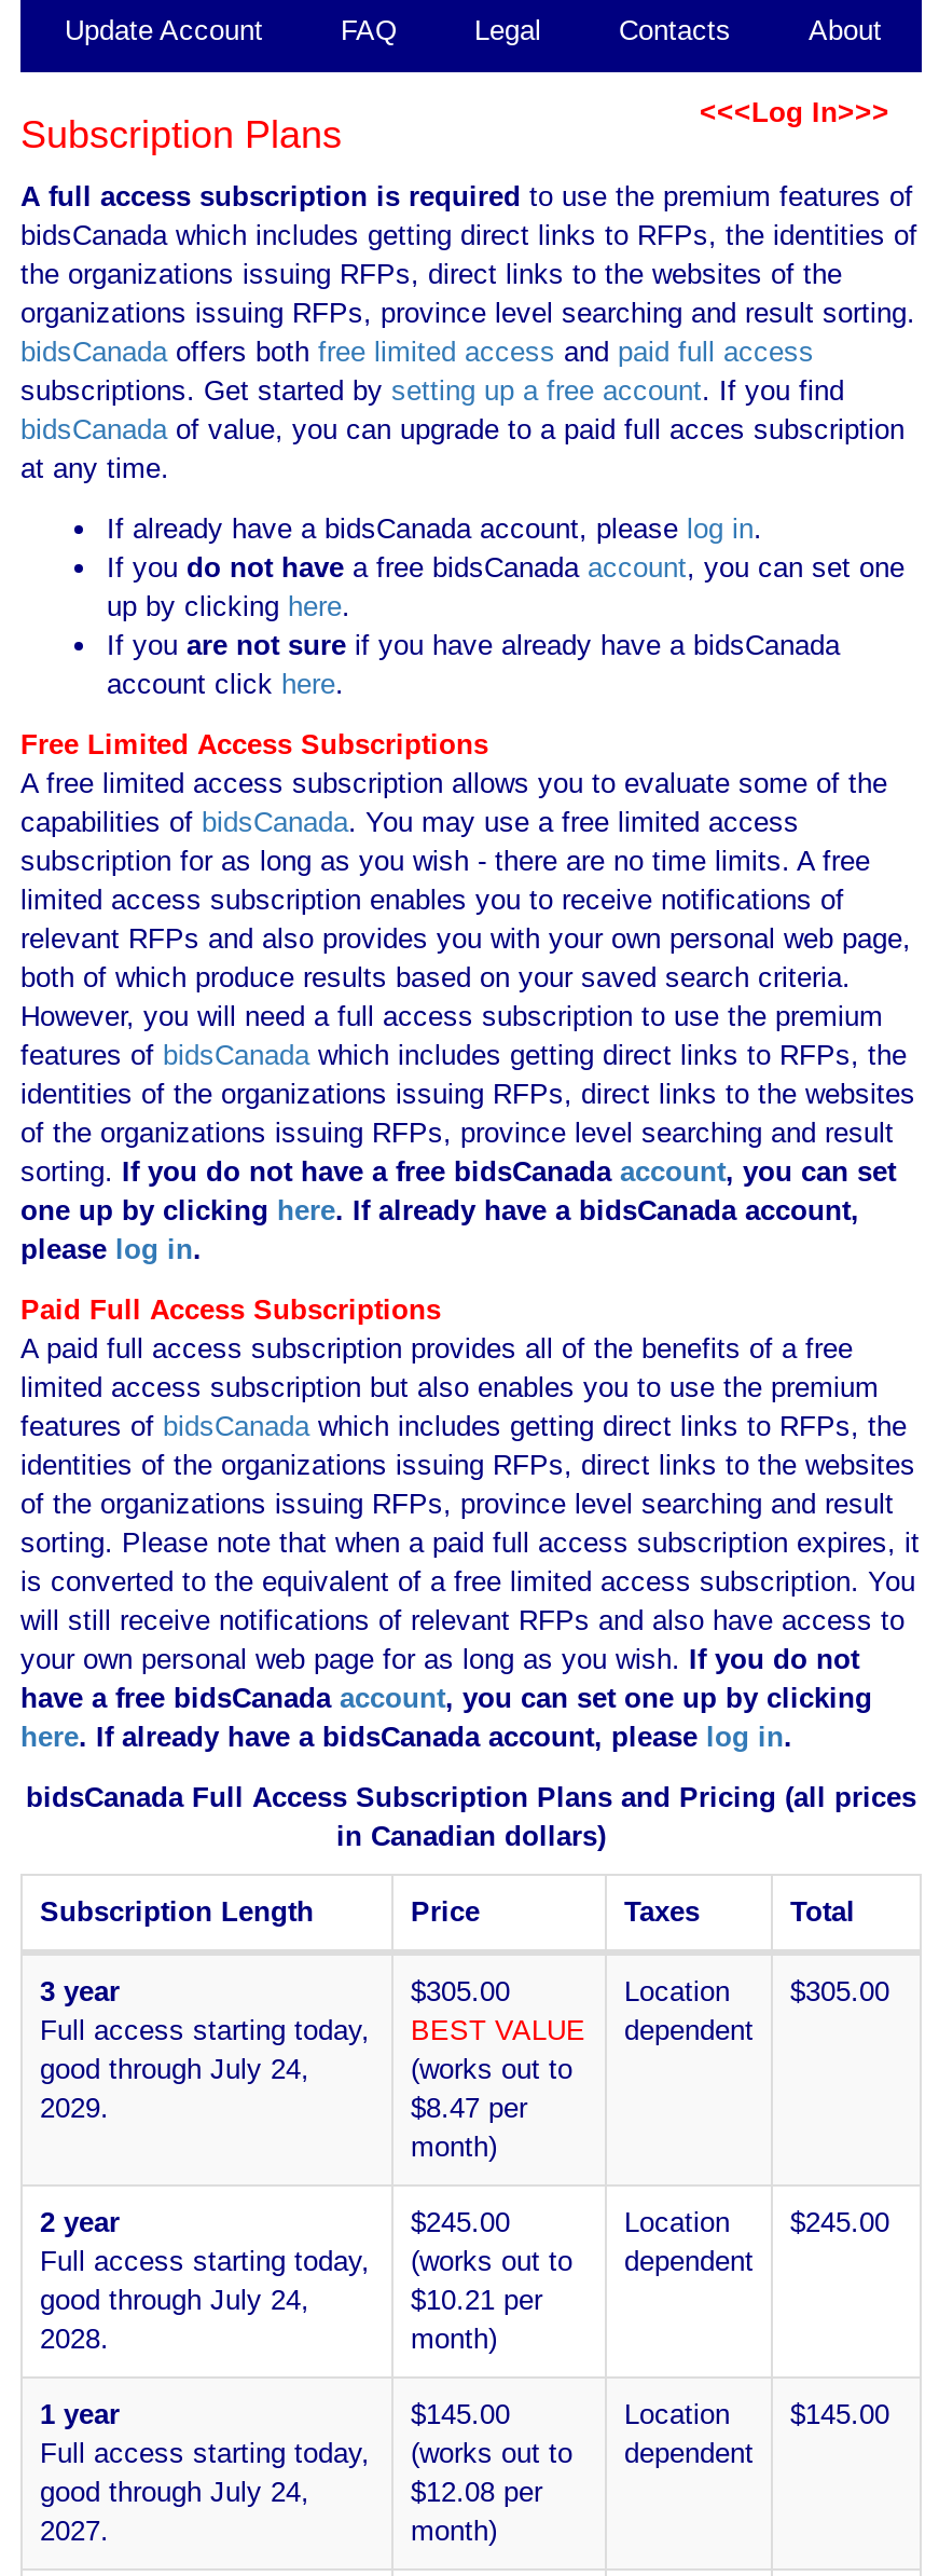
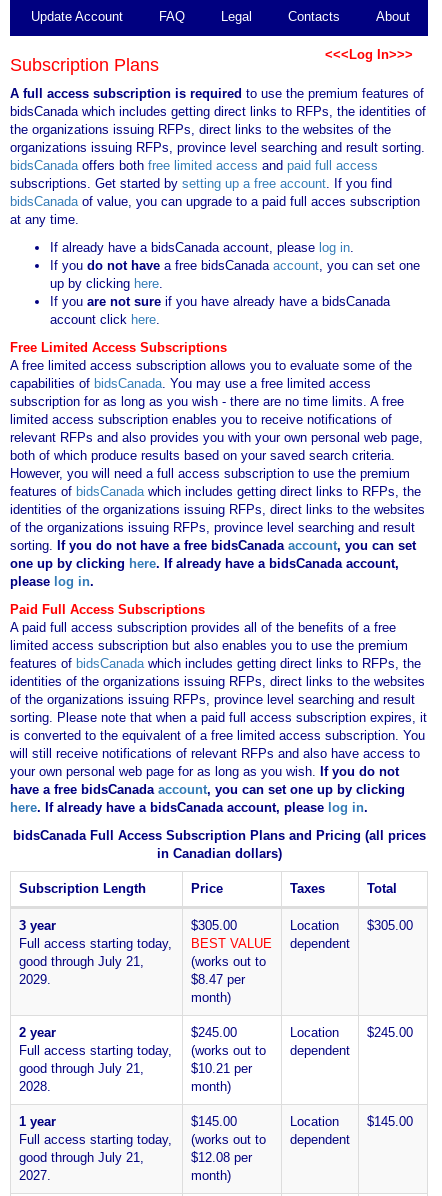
[40,2053,309,2085] good through July 24, -> [19,954,144,969] good through July 21,
[40,2284,309,2316] good through July 24, -> [19,1061,144,1076] good through July 21,
[40,2476,309,2508] good through July 24, -> [19,1150,144,1165] good through July 21,

